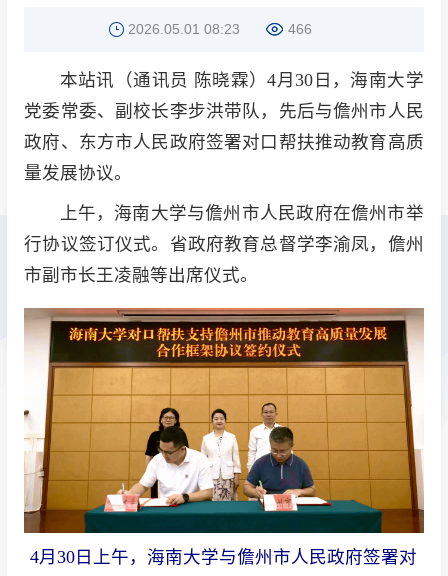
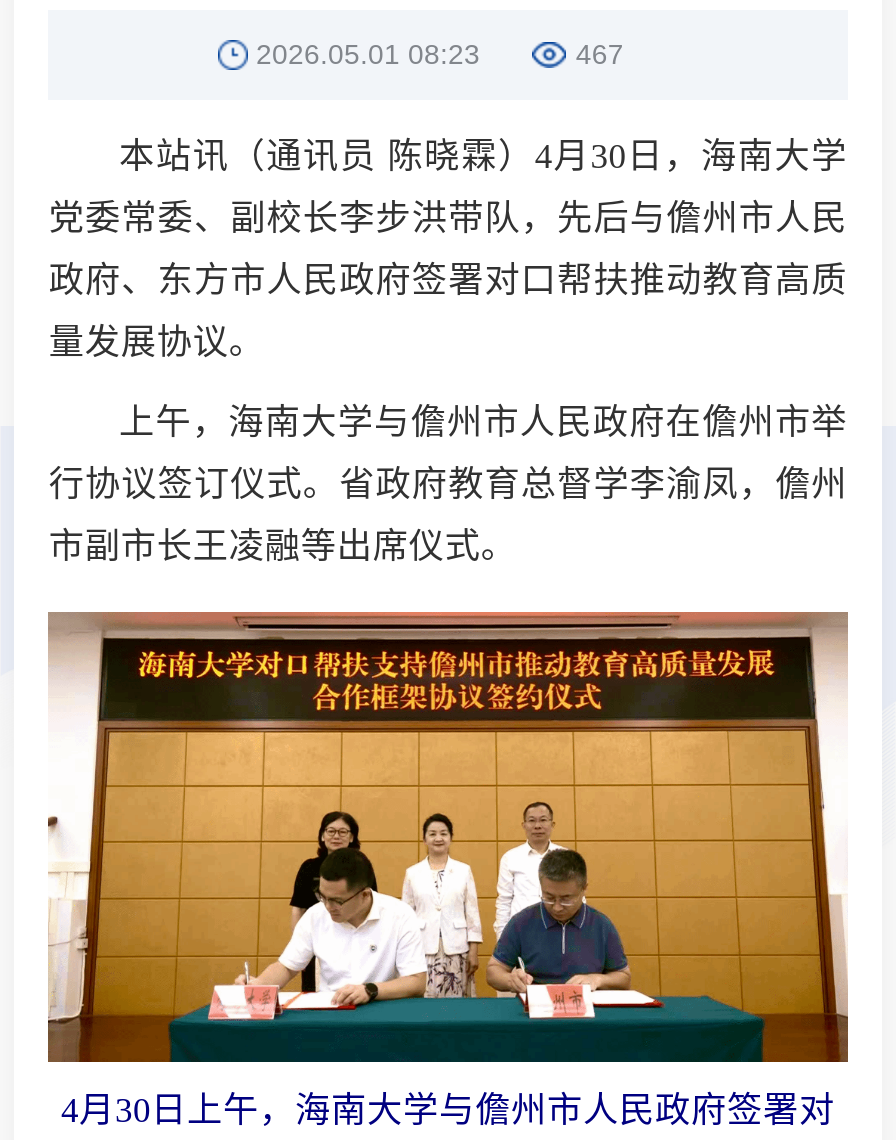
[288,21,312,37] 466 -> [576,38,624,70] 467

